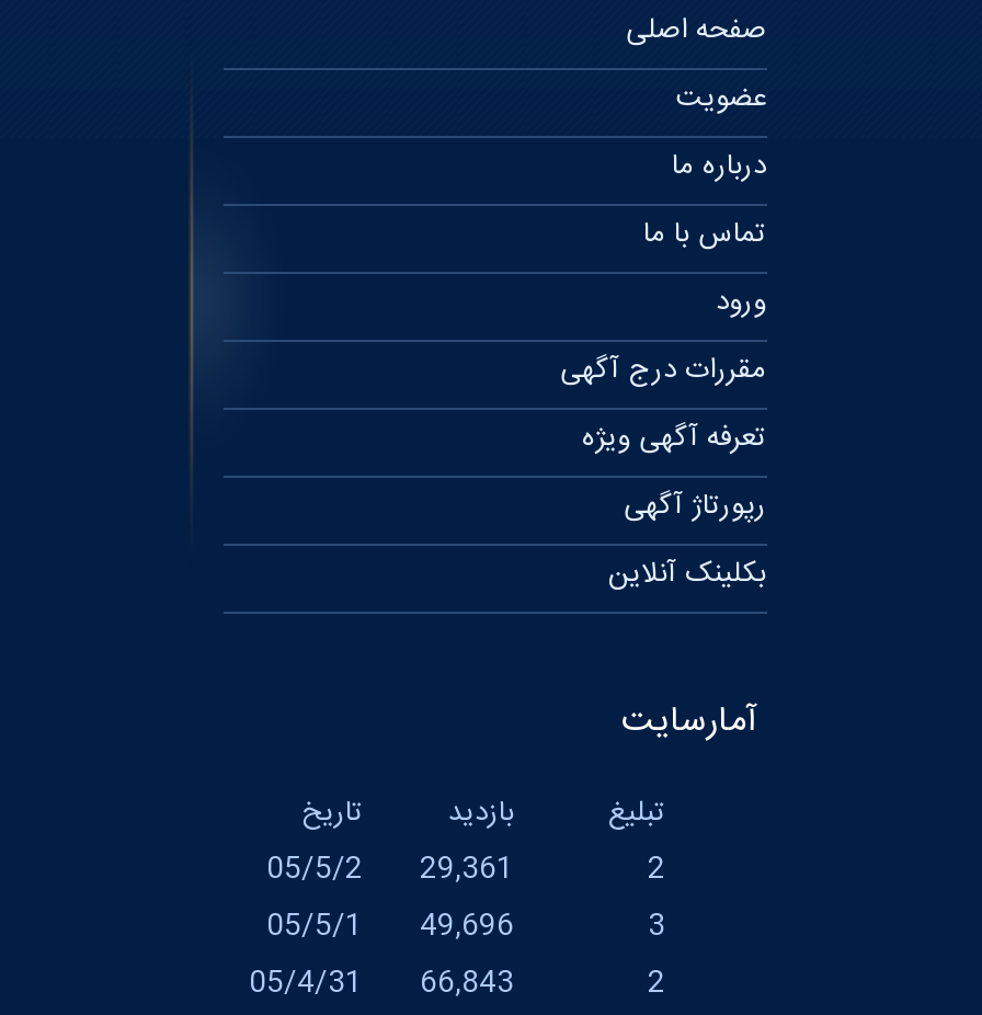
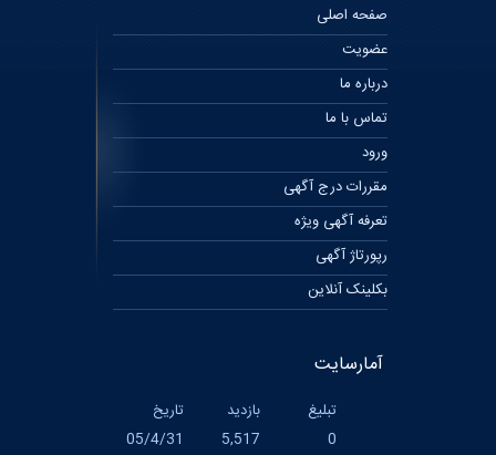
[266,846,665,1008] 2 | 29,361 | 05/5/2 | 3 | 49,696 | 05/5/1 | 2 | 66,843 -> [221,427,336,452] 0 | 5,517

